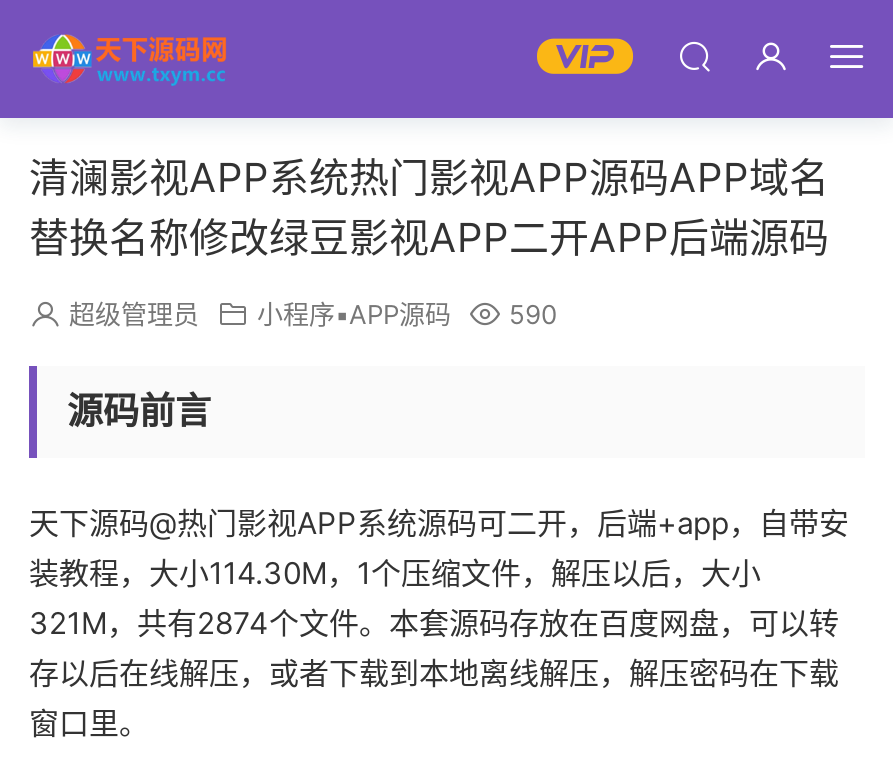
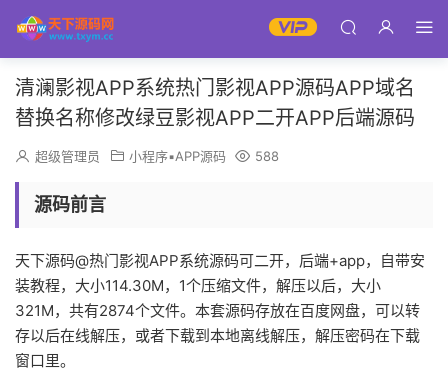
[501,298,557,330] 590 -> [251,148,279,164] 588

